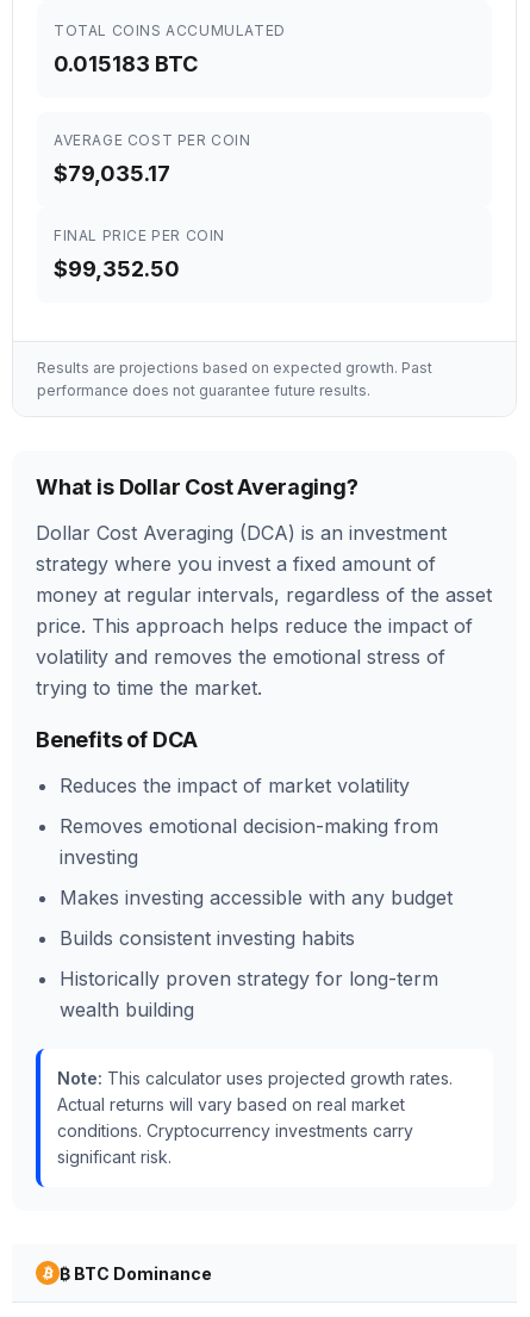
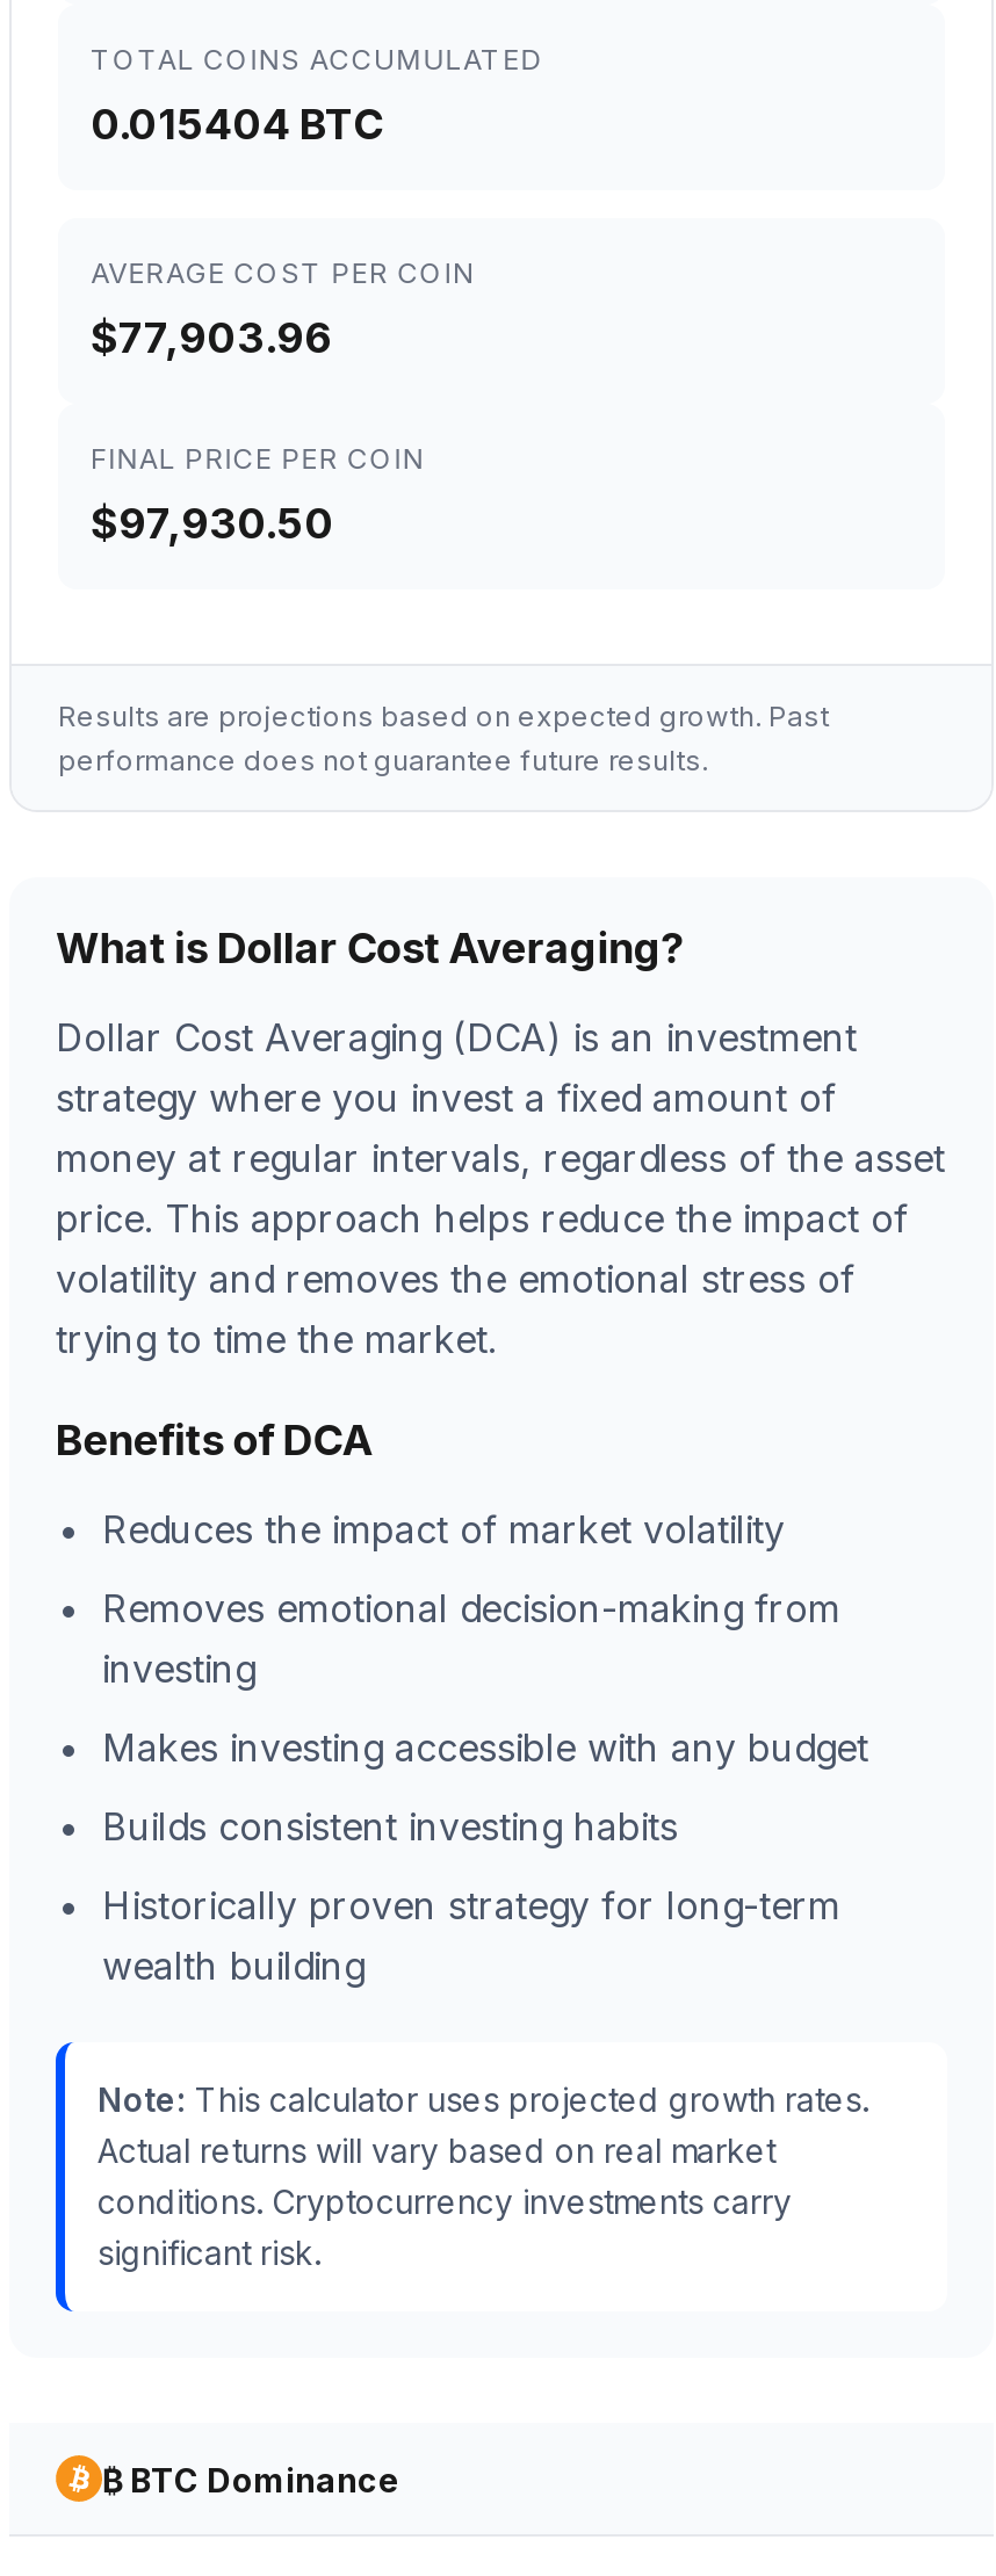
[54,51,198,76] 0.015183 BTC -> [91,100,383,149] 0.015404 BTC
[54,161,170,186] $79,035.17 -> [91,313,332,362] $77,903.96
[54,256,180,281] $99,352.50 -> [91,499,334,548] $97,930.50

